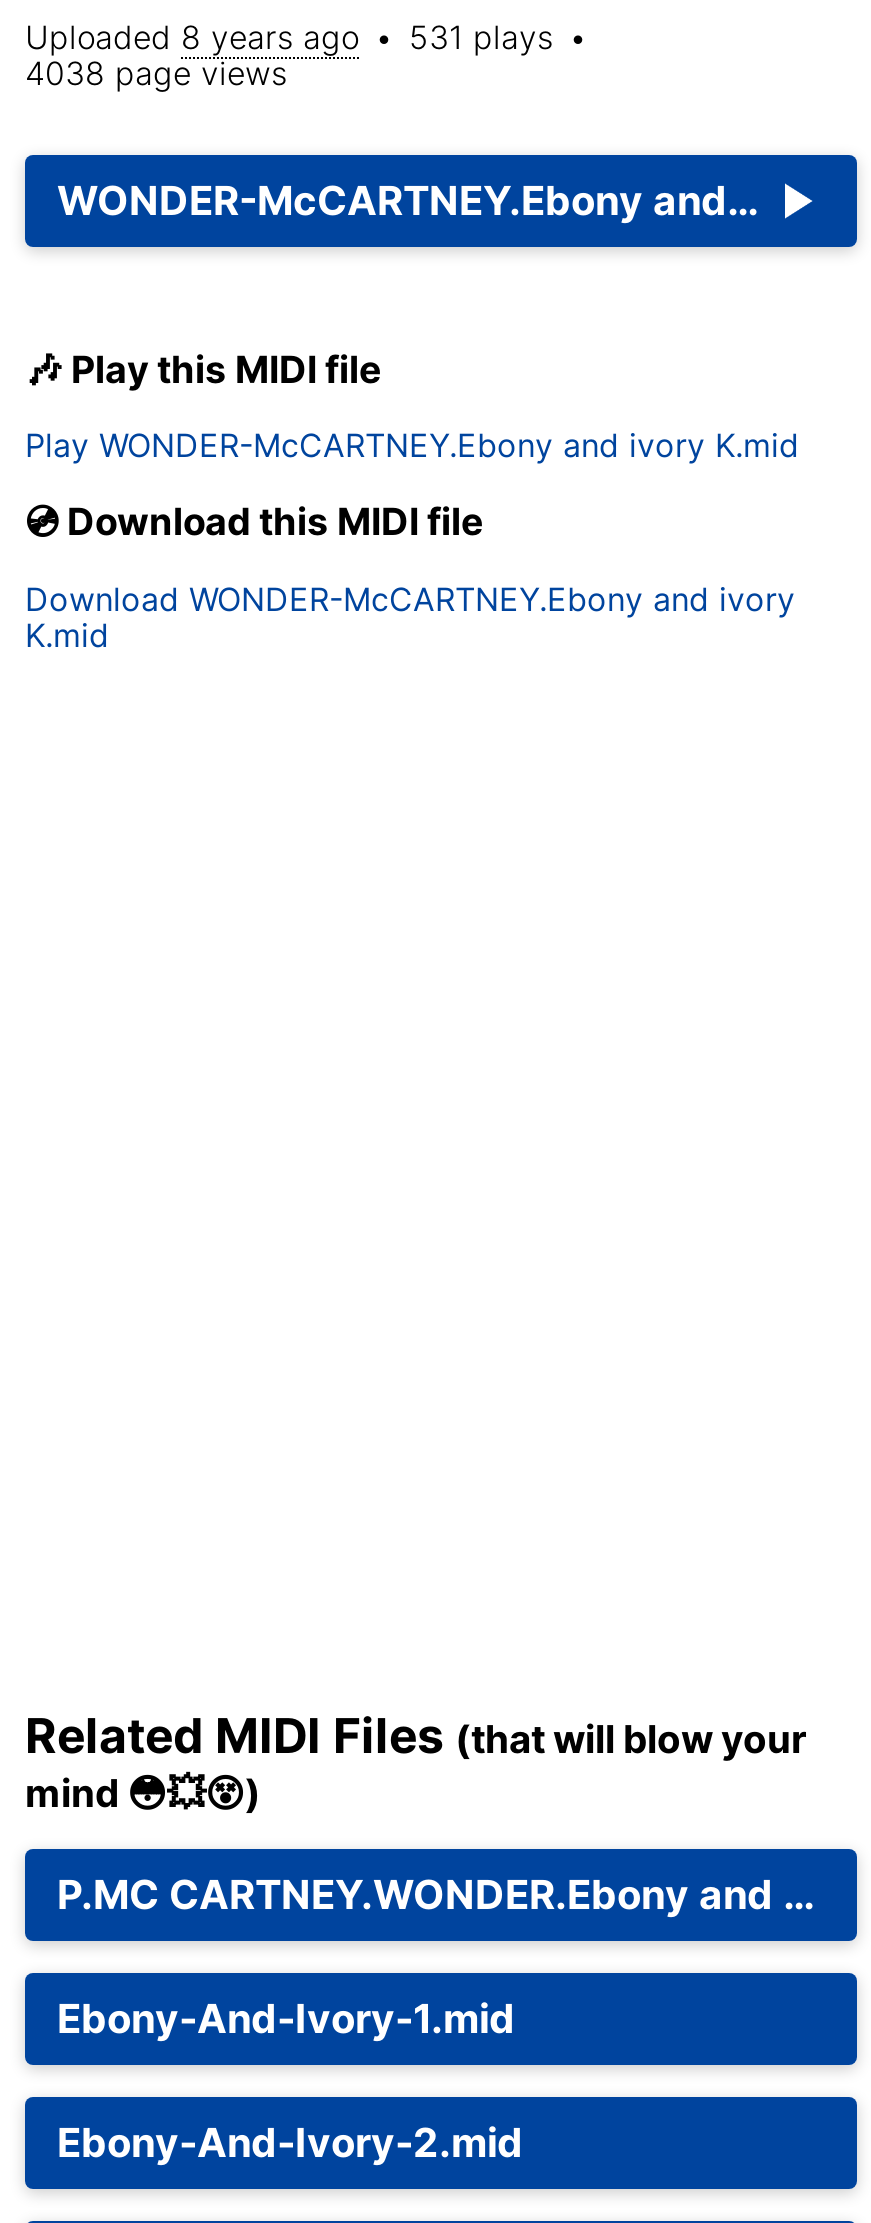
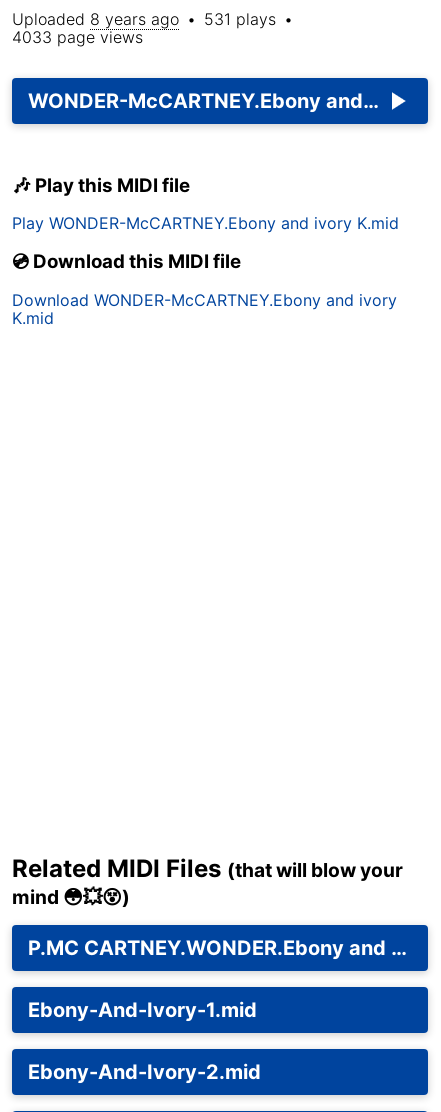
[25,53,287,93] 4038 page views -> [12,27,143,47] 4033 page views

